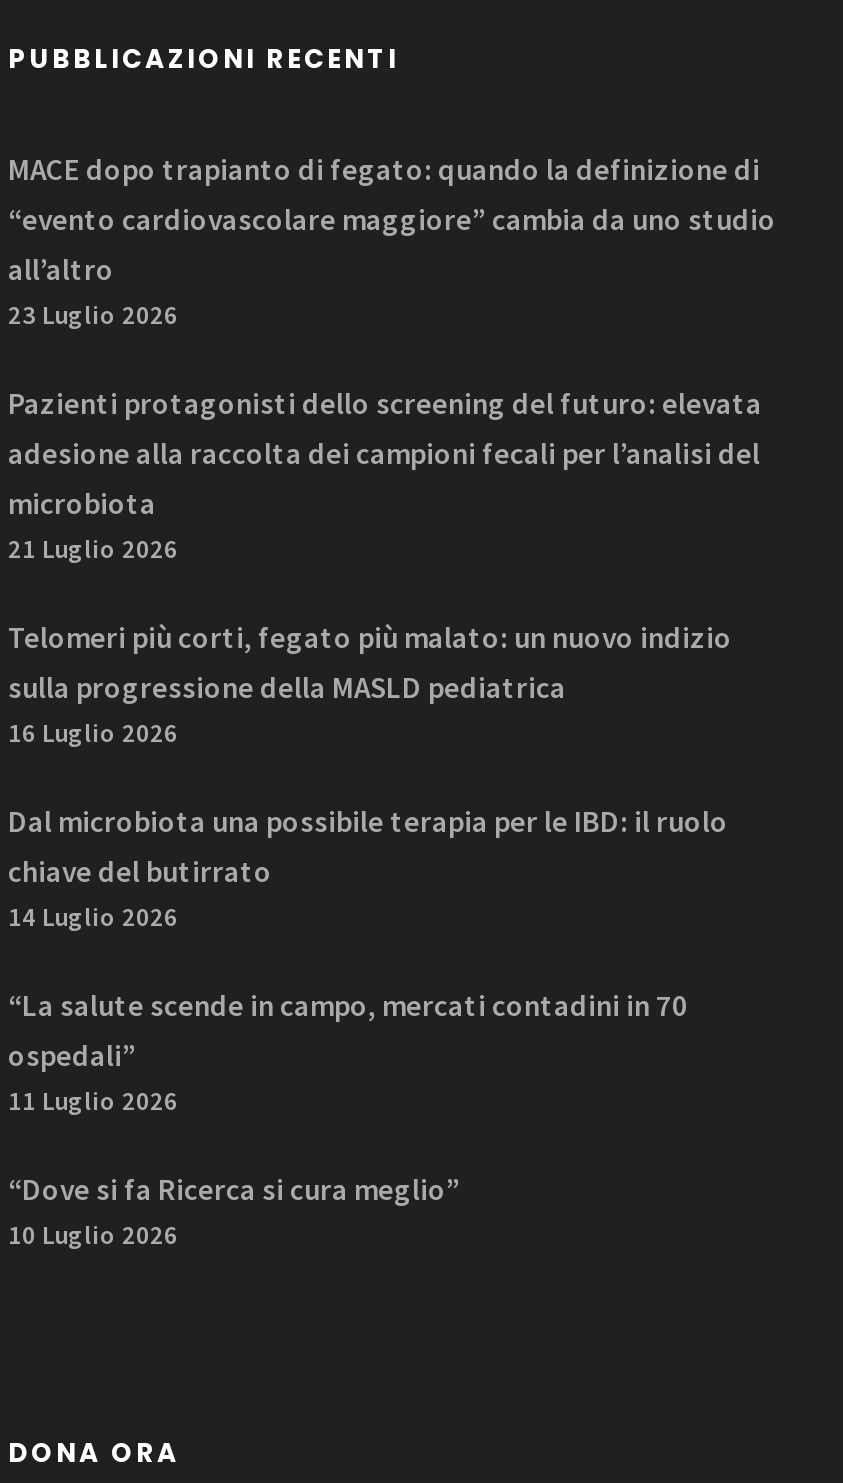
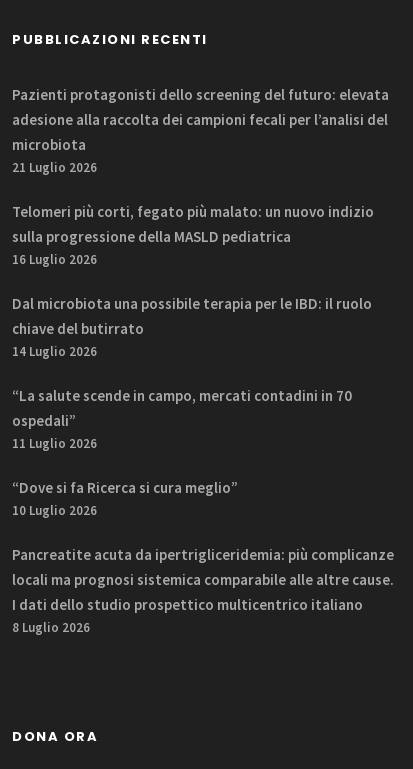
[8,149,776,331] MACE dopo trapianto di fegato: quando la definizione di | “evento cardiovascolare maggiore” cambia da uno studio | all’altro | 23 Luglio 2026 -> none
moved [8,383,762,1251] -> [12,85,389,519]: Pazienti protagonisti dello screening del futuro: elevata | adesione alla raccolta dei campioni fecali per l’analisi del | microbiota | ... | “Dove si fa Ricerca si cura meglio” | 10 Luglio 2026
none -> [12,545,394,636] Pancreatite acuta da ipertrigliceridemia: più complicanze | locali ma prognosi sistemica comparabile alle altre cause. | I dati dello studio prospettico multicentrico italiano | 8 Luglio 2026

